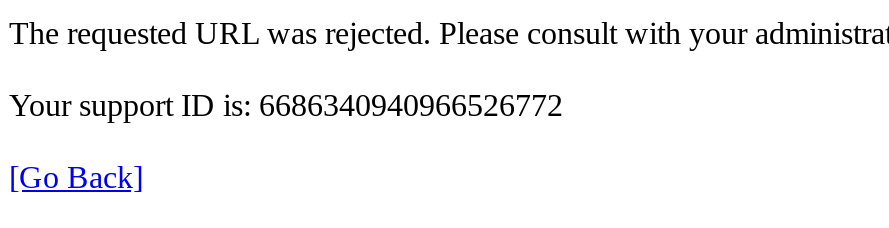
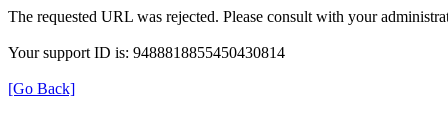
[9,88,563,122] Your support ID is: 6686340940966526772 -> [8,44,285,61] Your support ID is: 9488818855450430814

